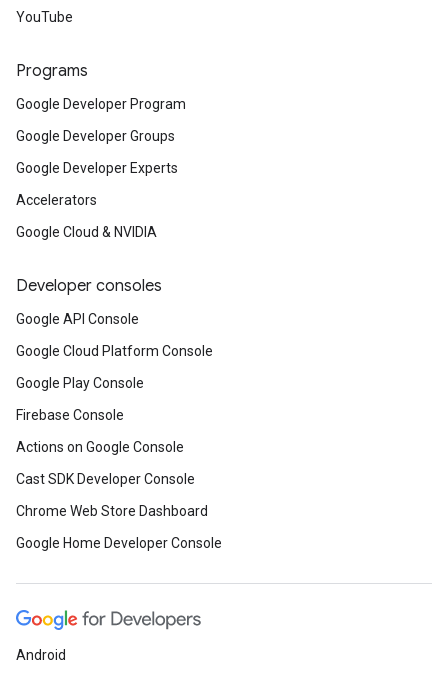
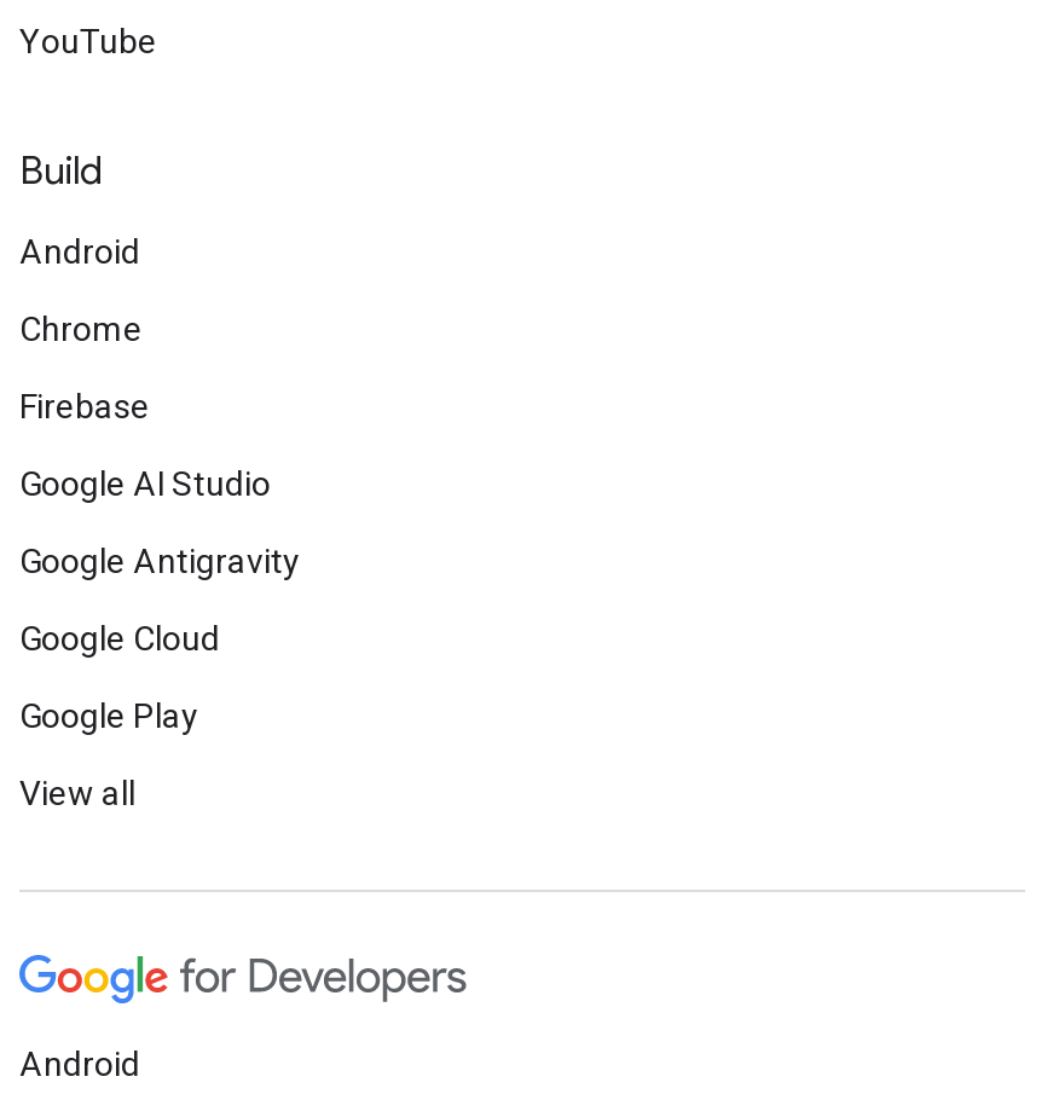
[16,61,222,551] Programs | Google Developer Program | Google Developer Groups | Google Developer Experts | Accelerators | Google Cloud & NVIDIA | Developer consoles | Google API Console | Google Cloud Platform Console | Google Play Console | Firebase Console | Actions on Google Console | Cast SDK Developer Console | Chrome Web Store Dashboard | Google Home Developer Console -> [19,147,300,812] Build | Android | Chrome | Firebase | Google AI Studio | Google Antigravity | Google Cloud | Google Play | View all

